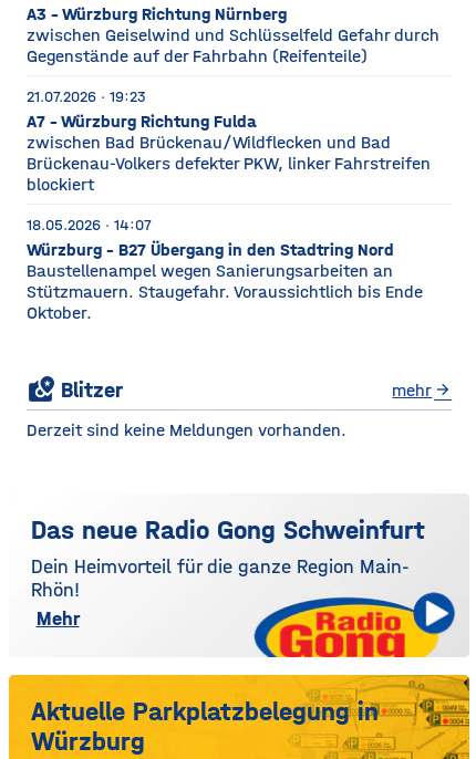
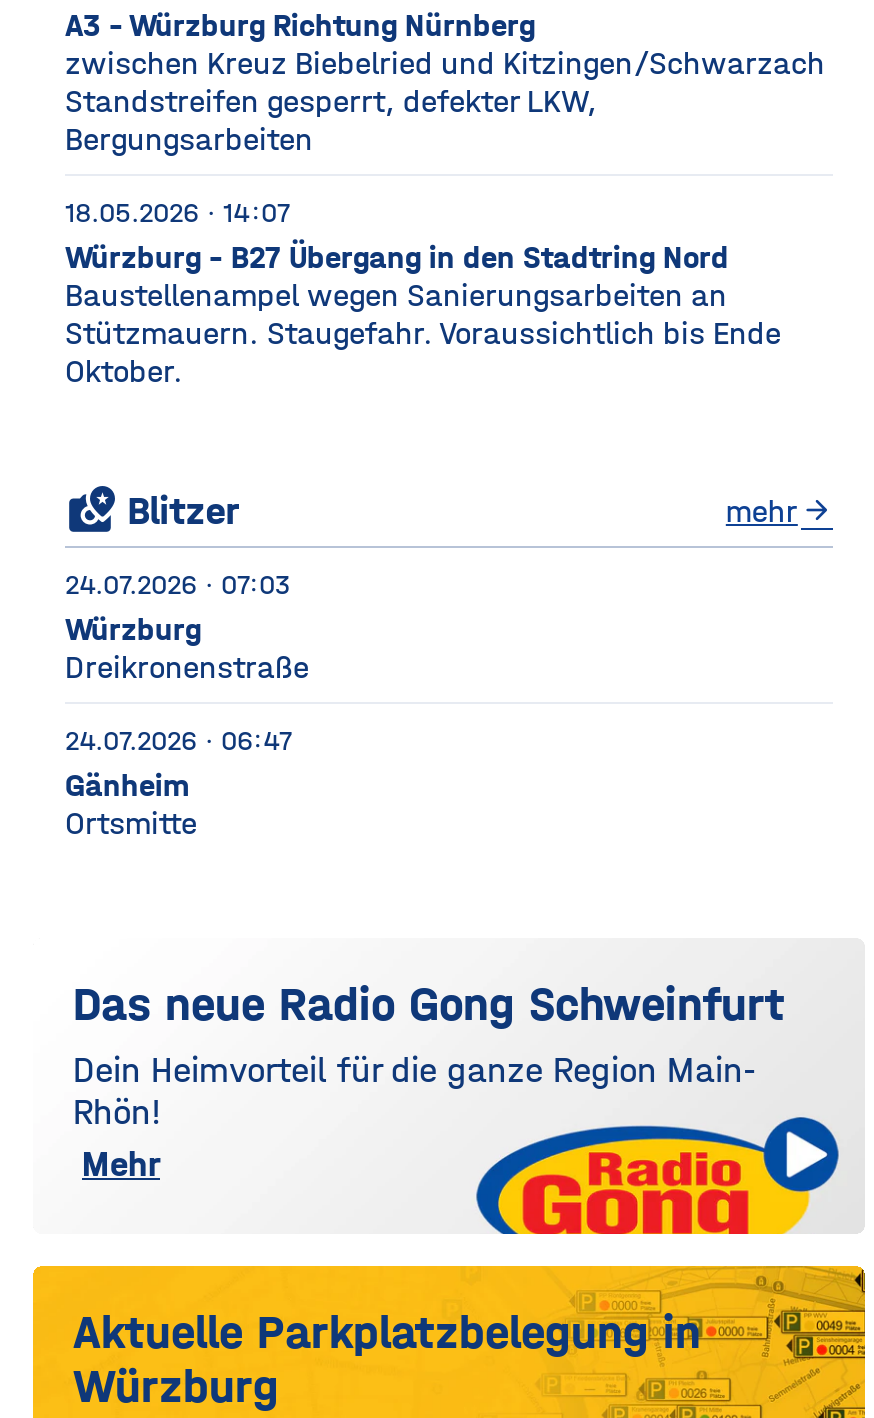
[27,24,439,195] zwischen Geiselwind und Schlüsselfeld Gefahr durch | Gegenstände auf der Fahrbahn (Reifenteile) | 21.07.2026 · 19:23 | A7 - Würzburg Richtung Fulda | zwischen Bad Brückenau/Wildflecken und Bad | Brückenau-Volkers defekter PKW, linker Fahrstreifen | blockiert -> [65,44,825,158] zwischen Kreuz Biebelried und Kitzingen/Schwarzach | Standstreifen gesperrt, defekter LKW, | Bergungsarbeiten
moved [27,216,423,323] -> [65,196,781,390]: 18.05.2026 · 14:07 | Würzburg - B27 Übergang in den Stadtring Nord | Baustellenampel wegen Sanierungsarbeiten an | Stützmauern. Staugefahr. Voraussichtlich bis Ende | Oktober.
[27,420,346,441] Derzeit sind keine Meldungen vorhanden. -> [65,569,309,843] 24.07.2026 · 07:03 | Würzburg | Dreikronenstraße | 24.07.2026 · 06:47 | Gänheim | Ortsmitte

